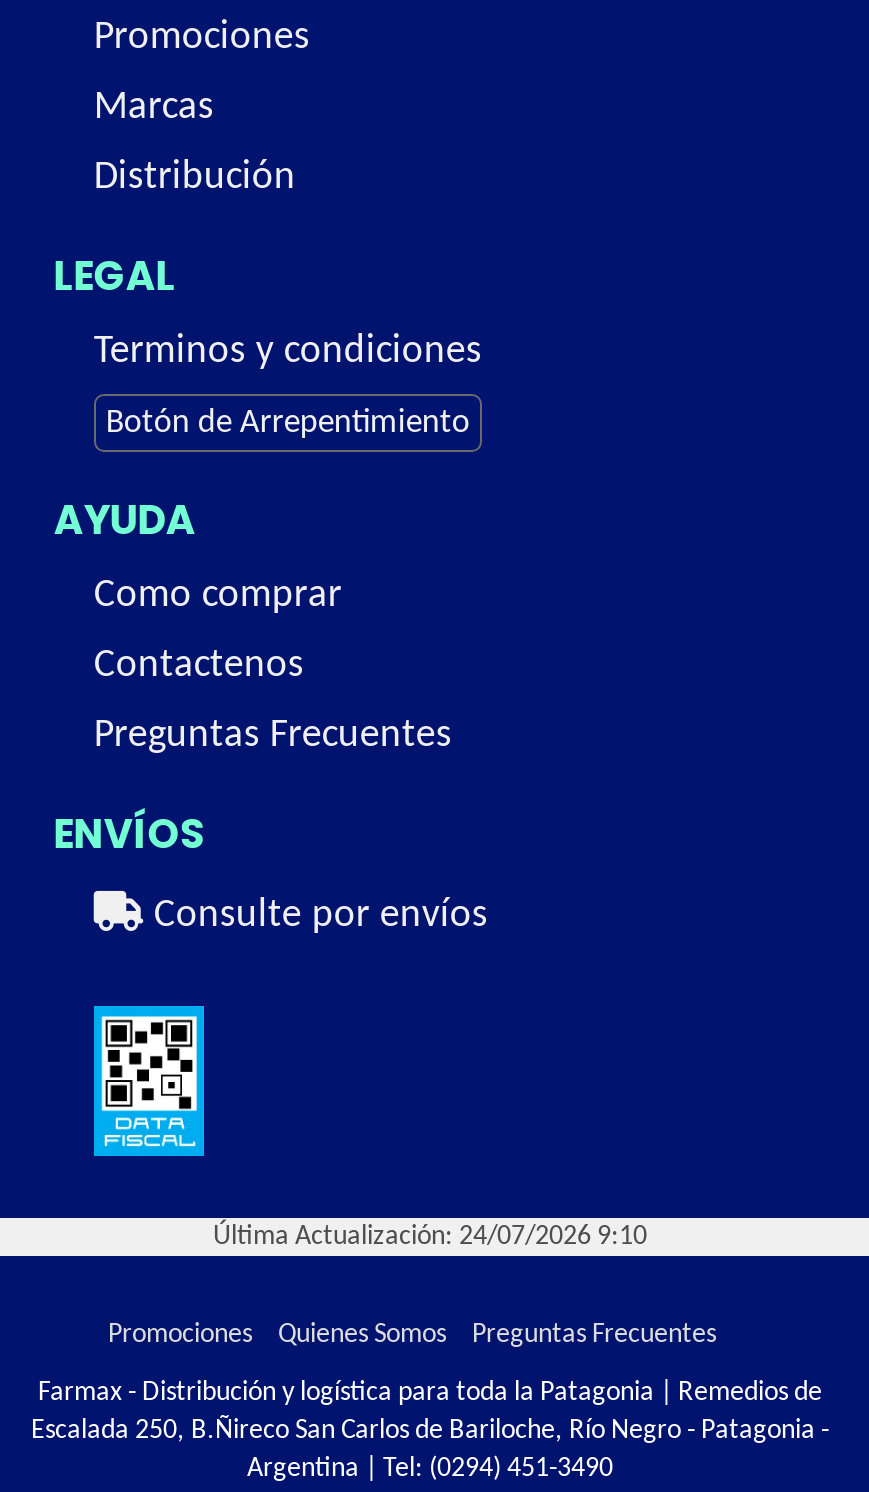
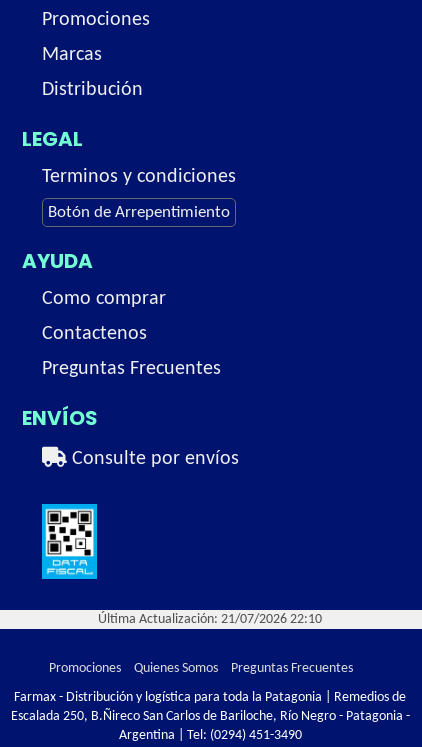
[213,1223,647,1253] Última Actualización: 24/07/2026 9:10 -> [98,612,322,627] Última Actualización: 21/07/2026 22:10

